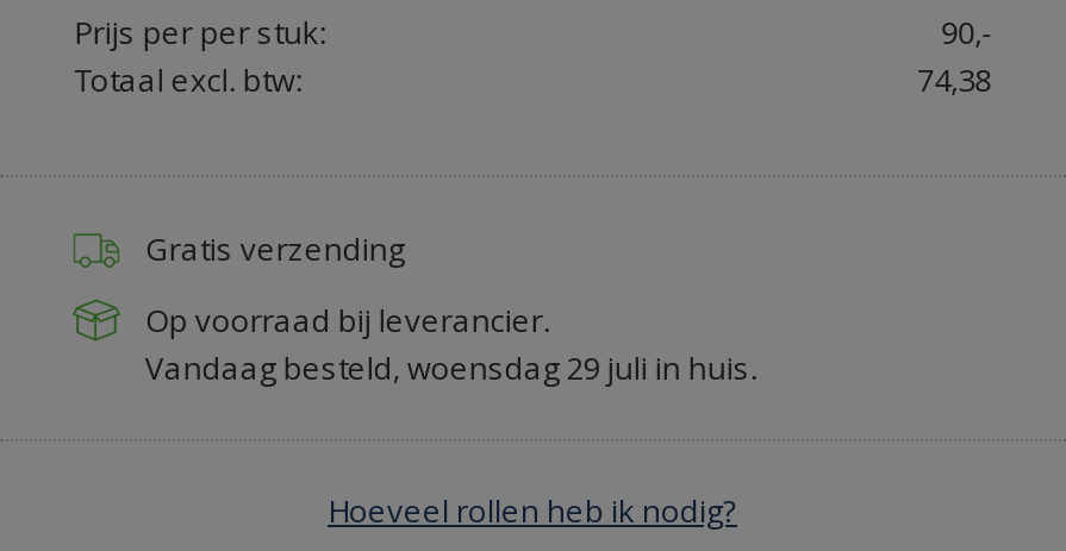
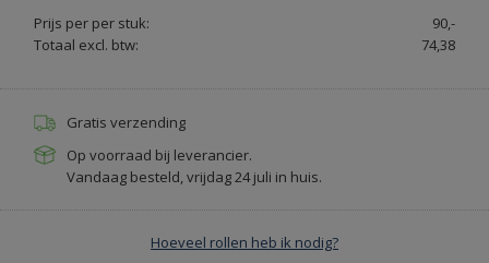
[145,346,757,389] Vandaag besteld, woensdag 29 juli in huis. -> [67,167,322,187] Vandaag besteld, vrijdag 24 juli in huis.

